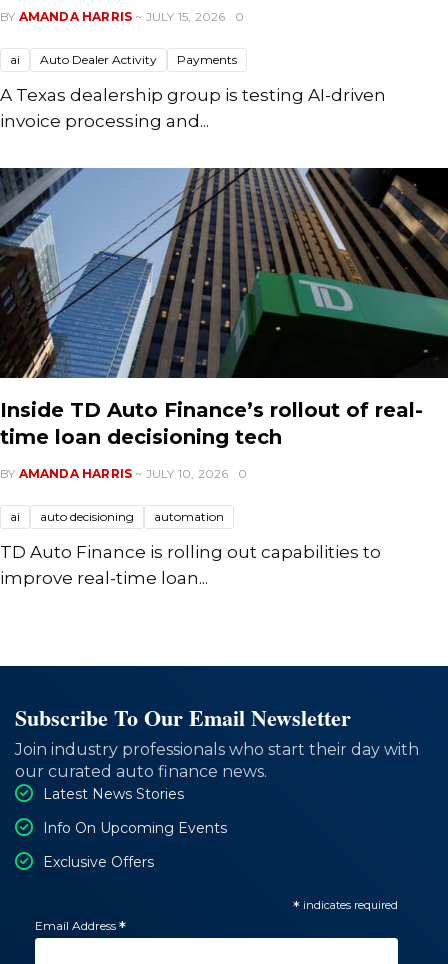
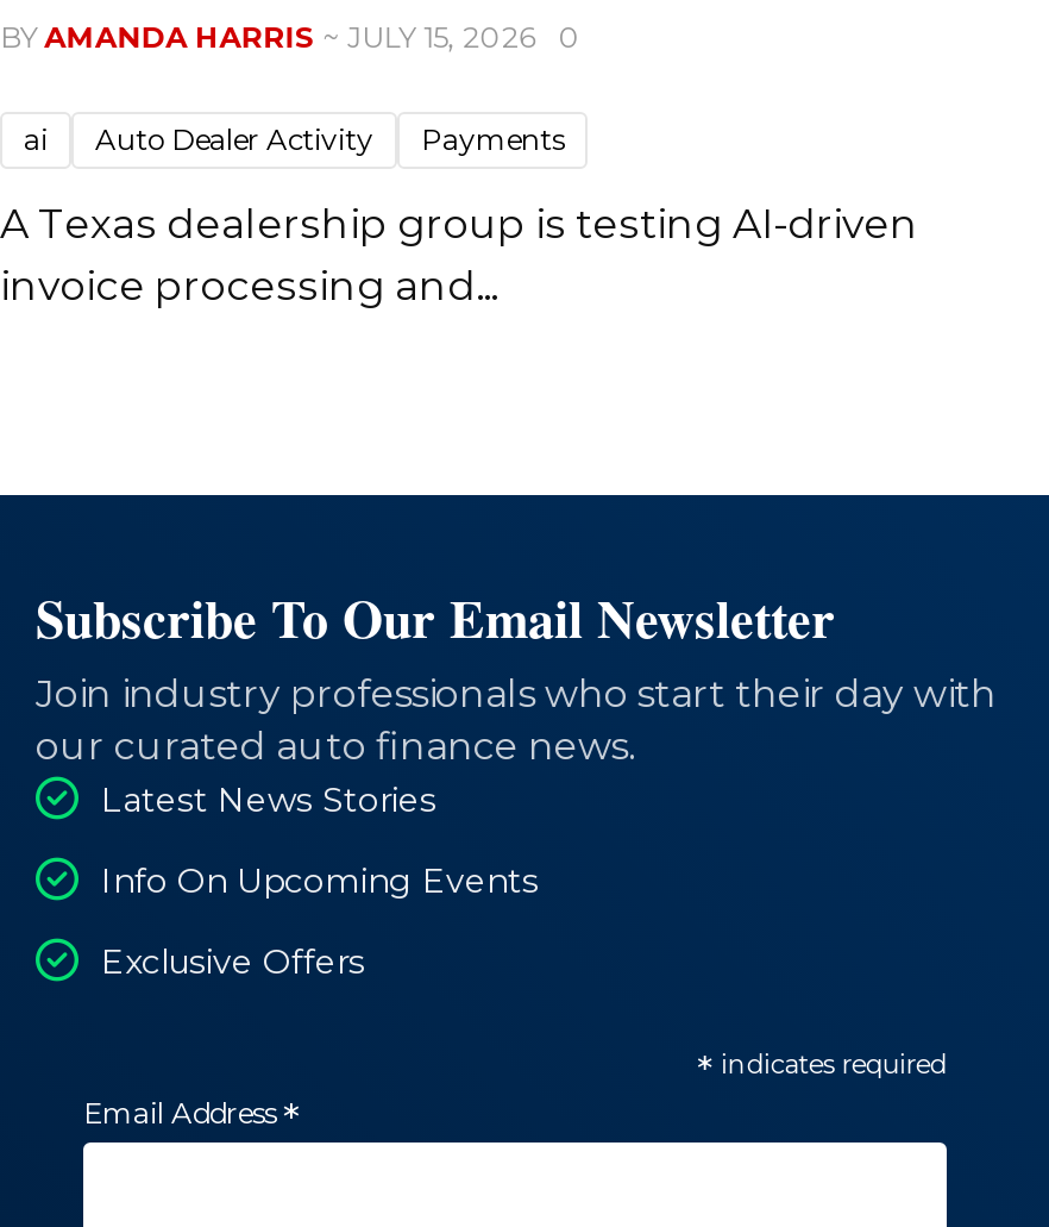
[0,167,445,588] [image] | Inside TD Auto Finance’s rollout of real- | time loan decisioning tech | BY AMANDA HARRIS ~ JULY 10, 2026 0 | ai | auto decisioning | automation | TD Auto Finance is rolling out capabilities to | improve real-time loan... -> none

